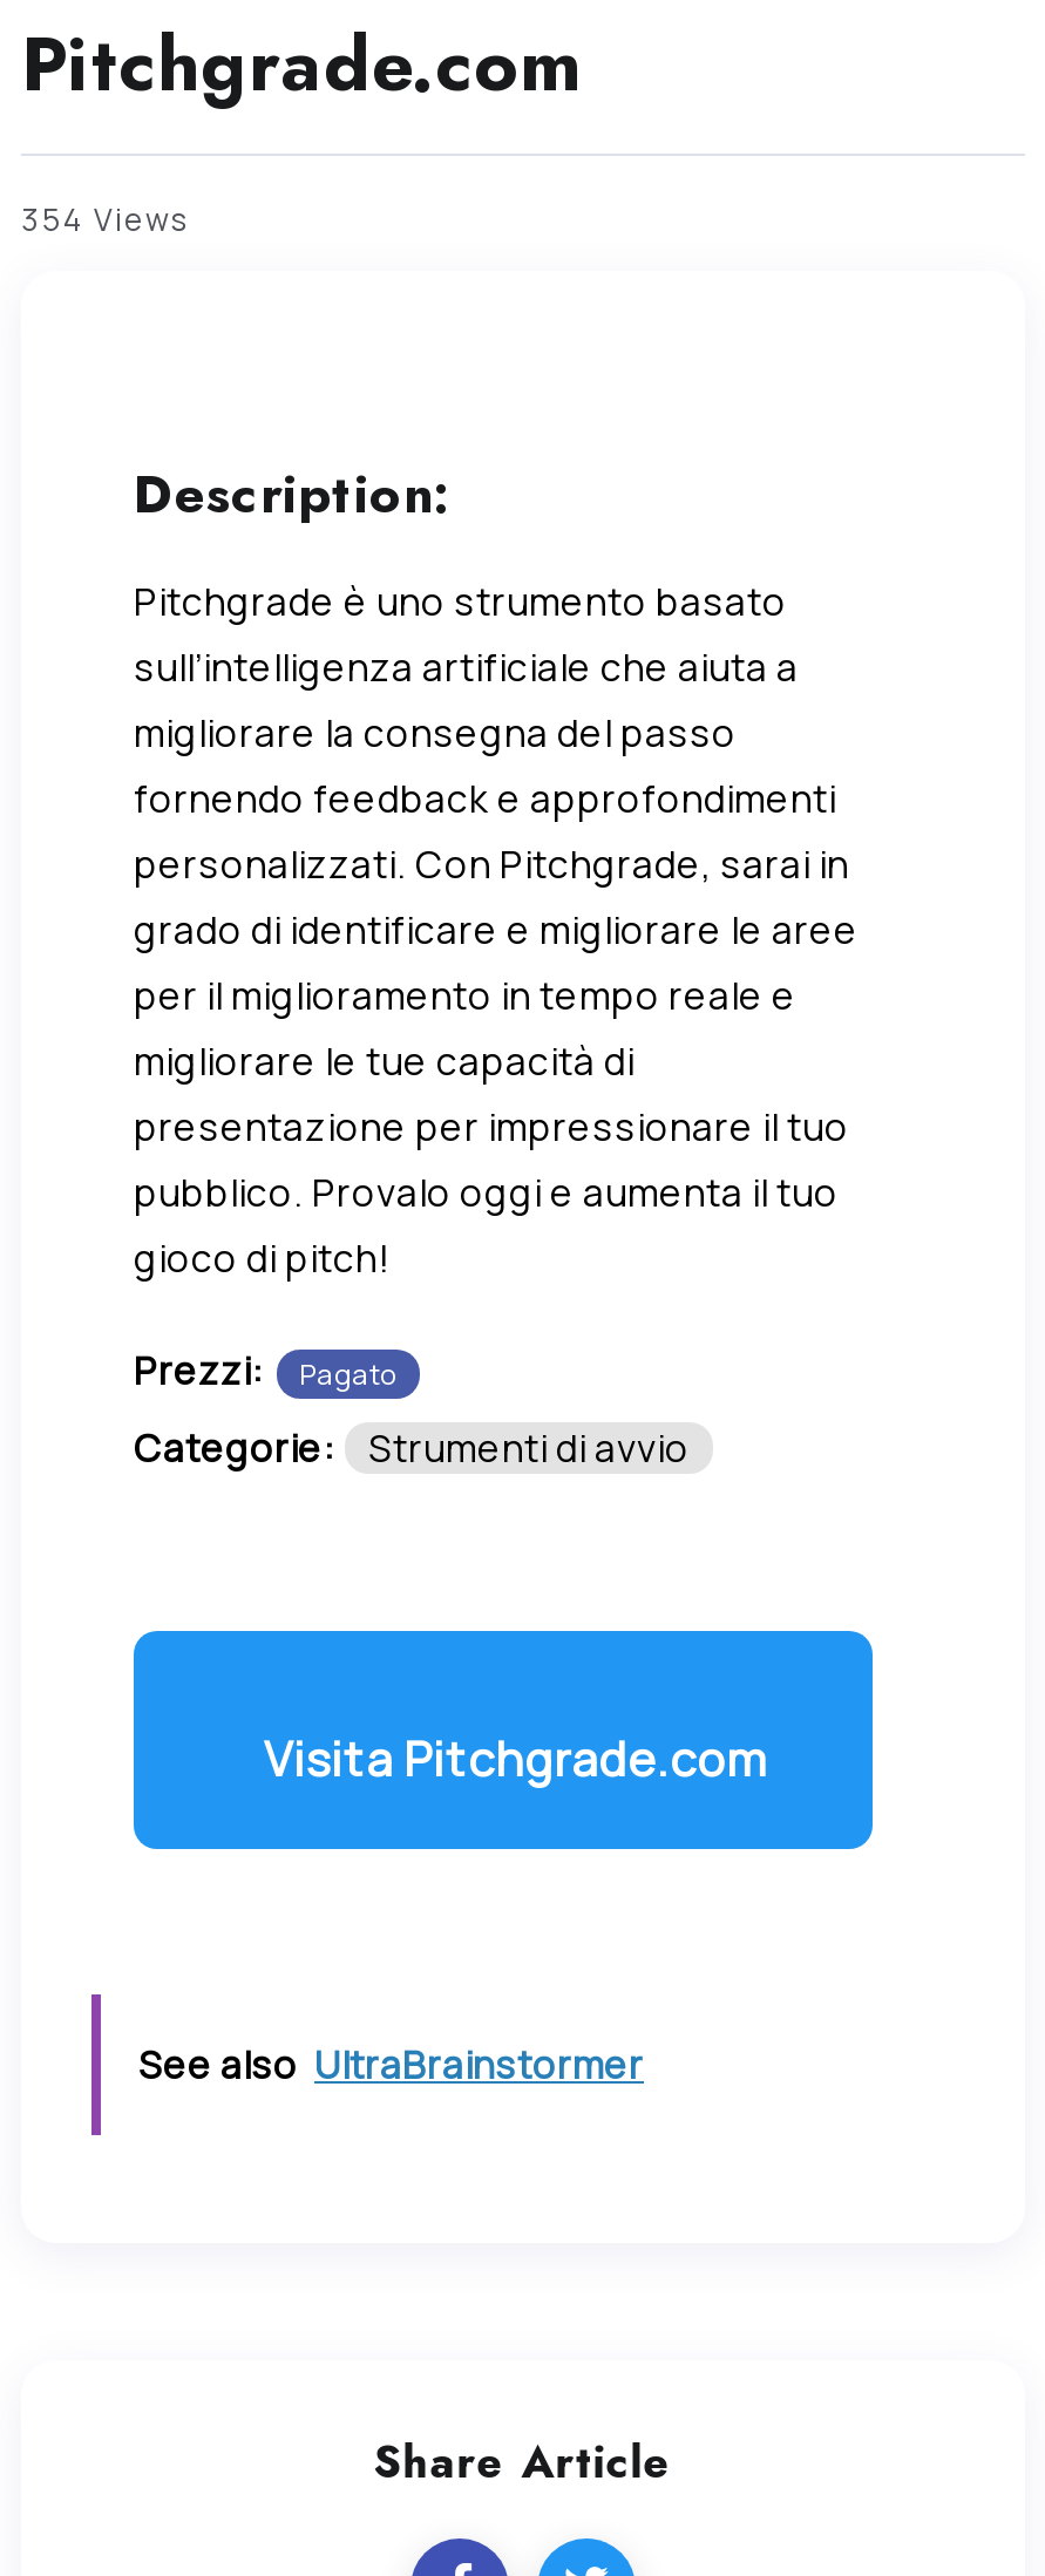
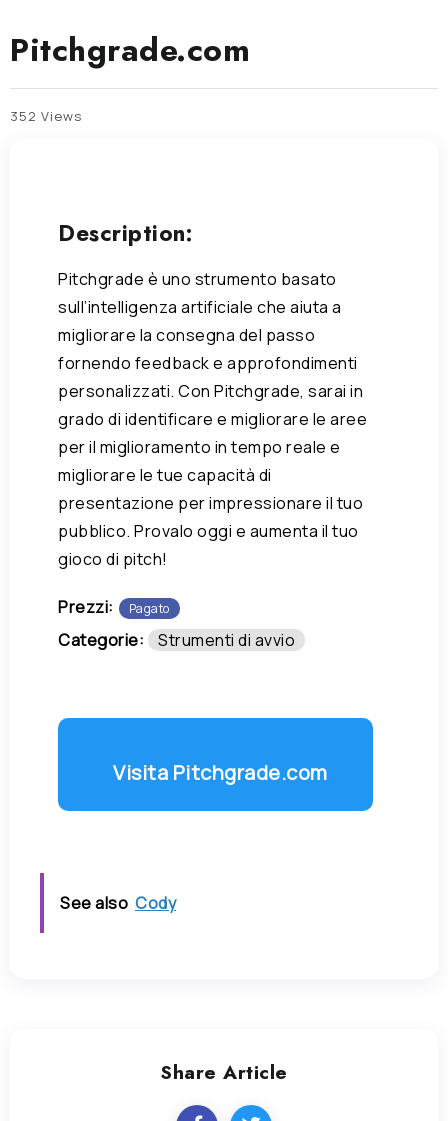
[21,198,190,240] 354 Views -> [10,107,82,125] 352 Views
[138,2039,644,2090] See also UltraBrainstormer -> [60,892,176,914] See also Cody

